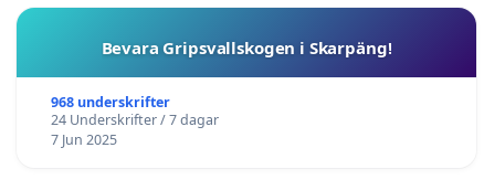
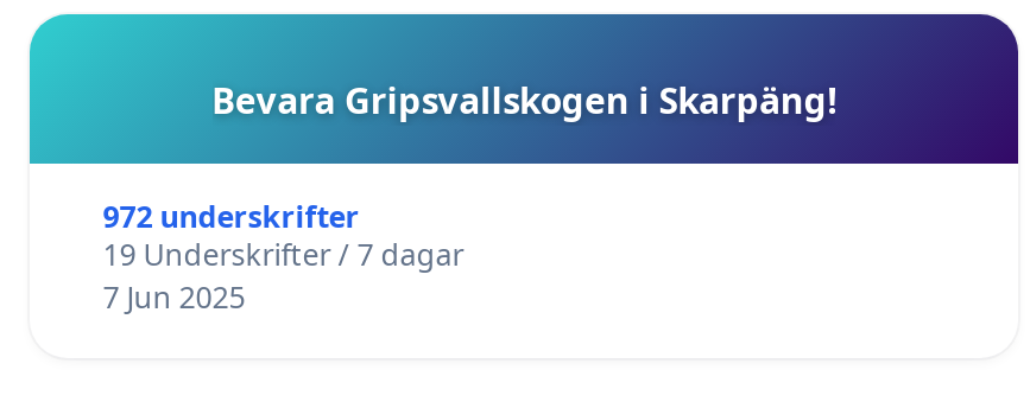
[51,93,170,112] 968 underskrifter -> [103,198,359,238] 972 underskrifter
[51,111,219,130] 24 Underskrifter / 7 dagar -> [103,236,464,276] 19 Underskrifter / 7 dagar

